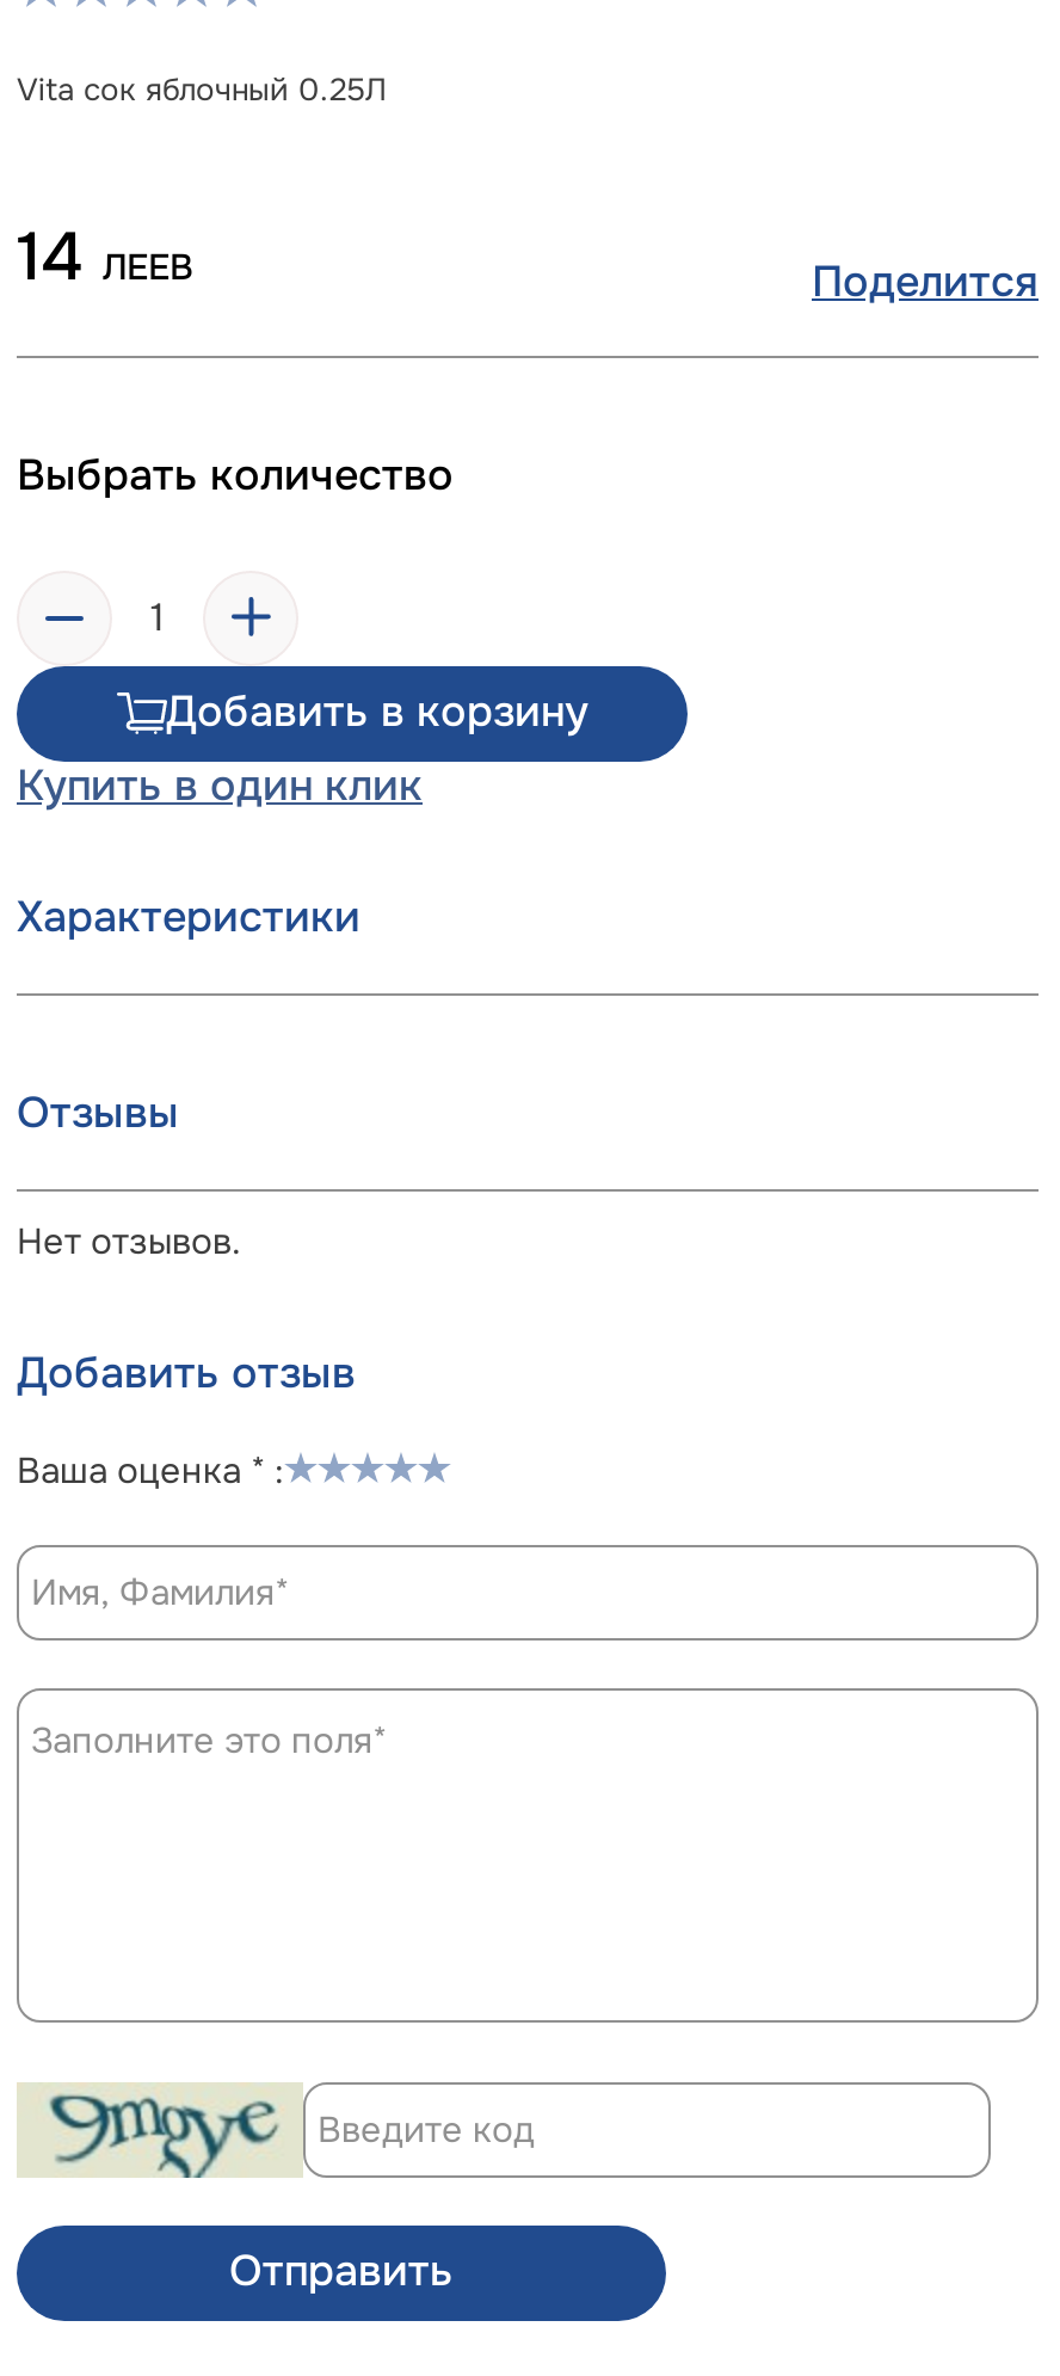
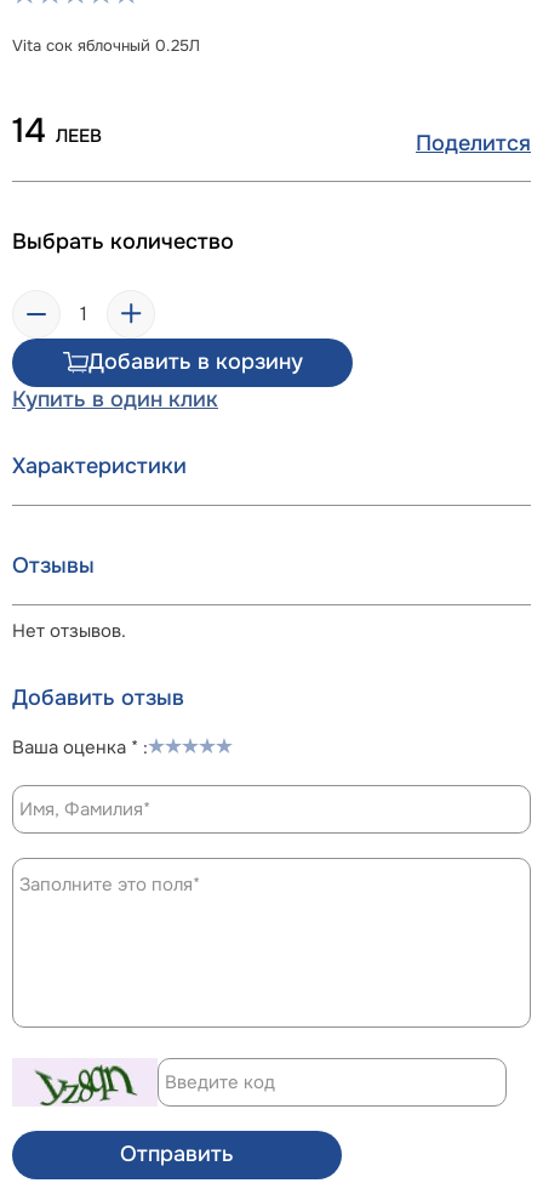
[17,2082,303,2180] [image] -> [13,1059,156,1107] [image]

